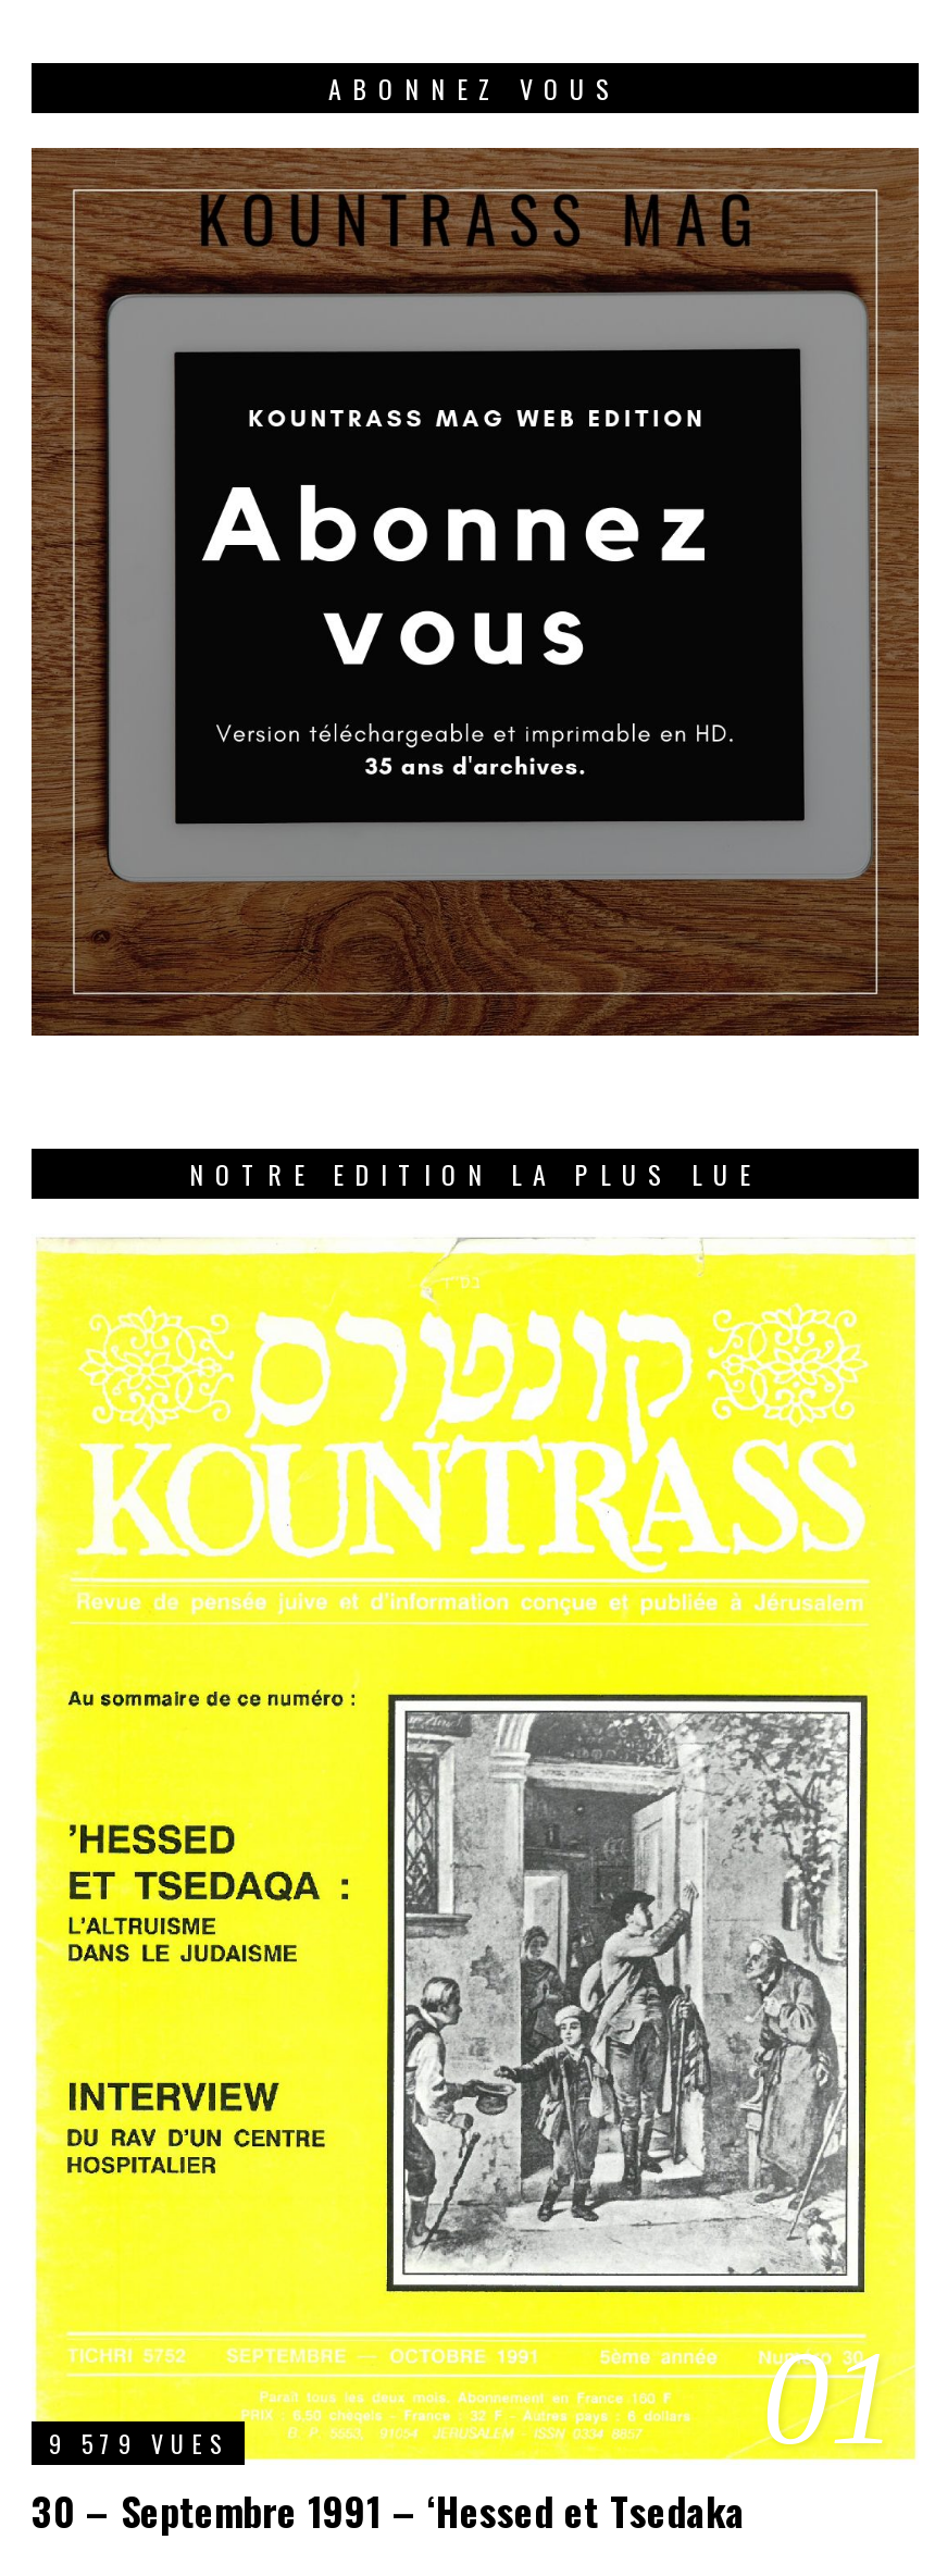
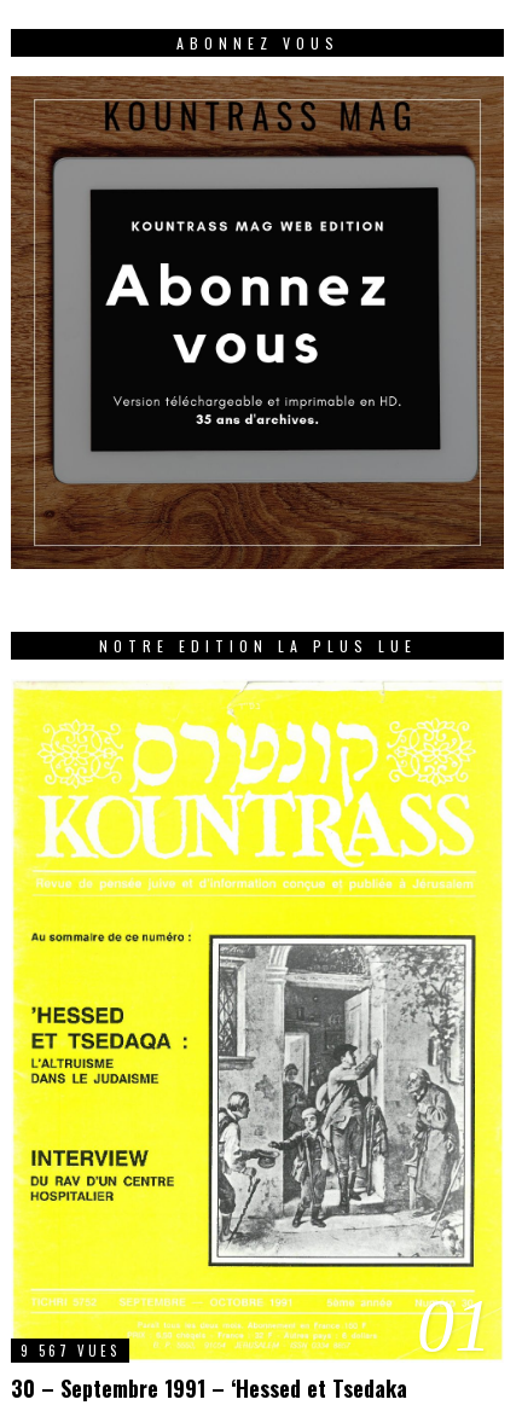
[49,2425,227,2460] 9 579 VUES -> [21,1341,120,1360] 9 567 VUES

